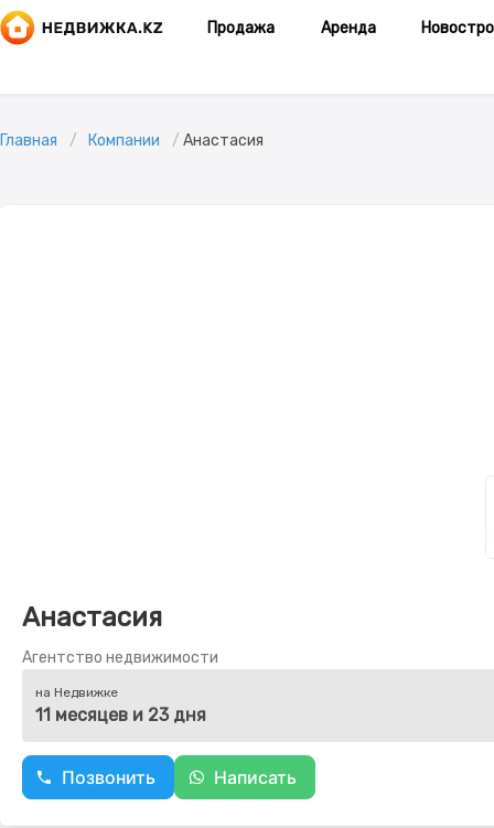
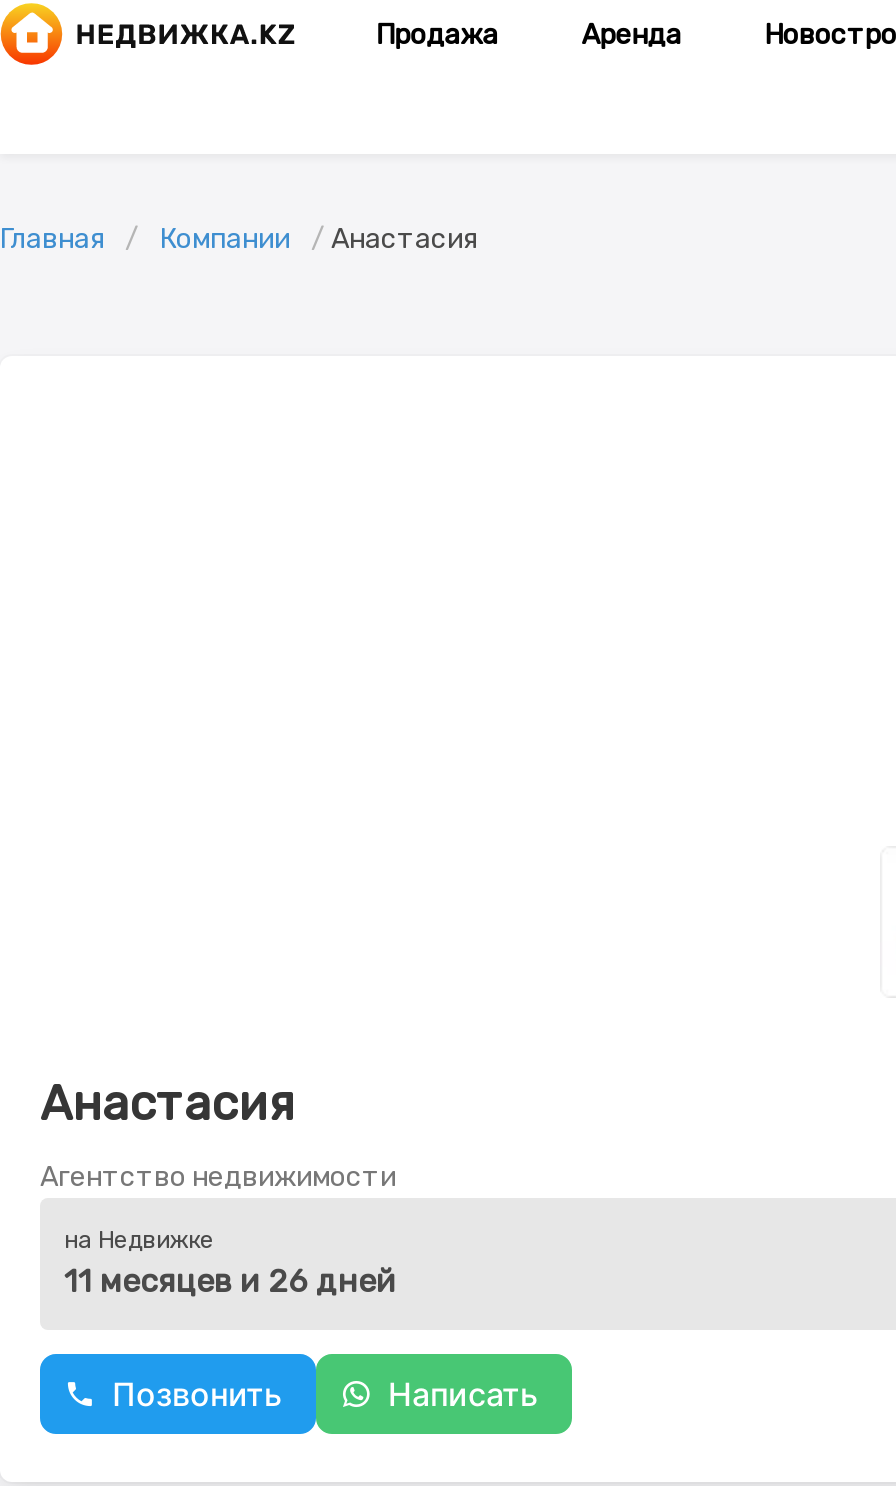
[35,705,206,726] 11 месяцев и 23 дня -> [64,1263,396,1301] 11 месяцев и 26 дней

